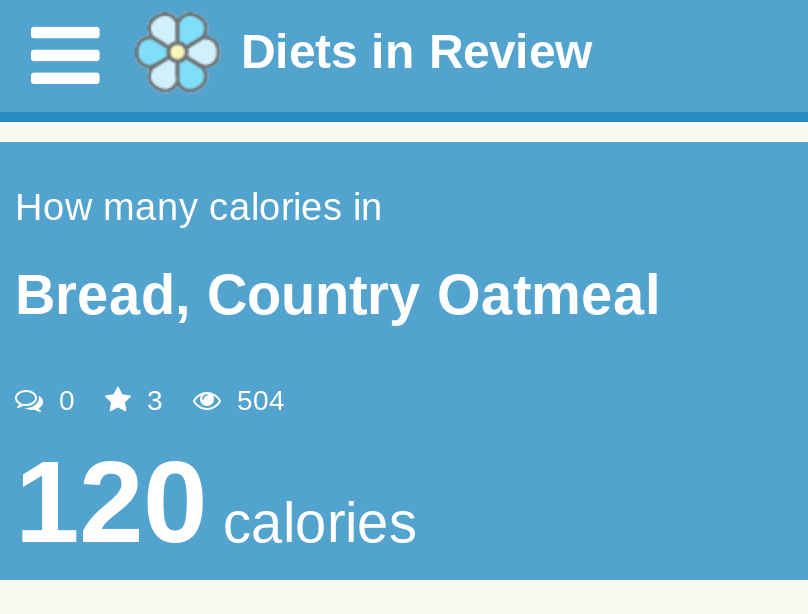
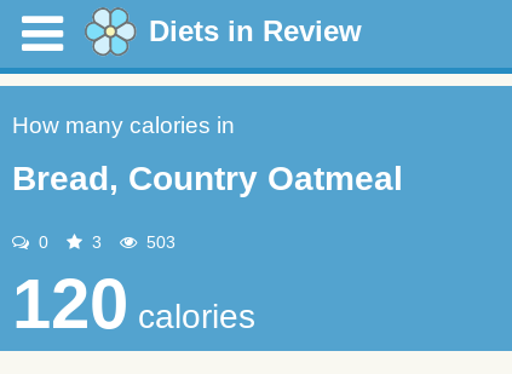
[229,384,285,416] 504 -> [142,232,176,252] 503

